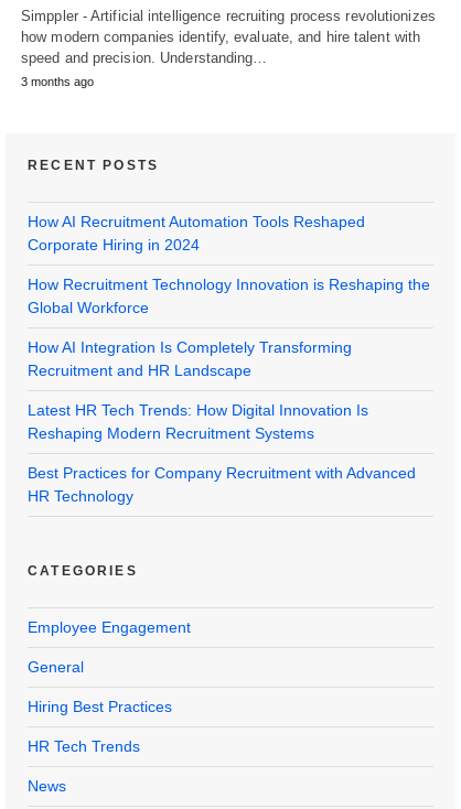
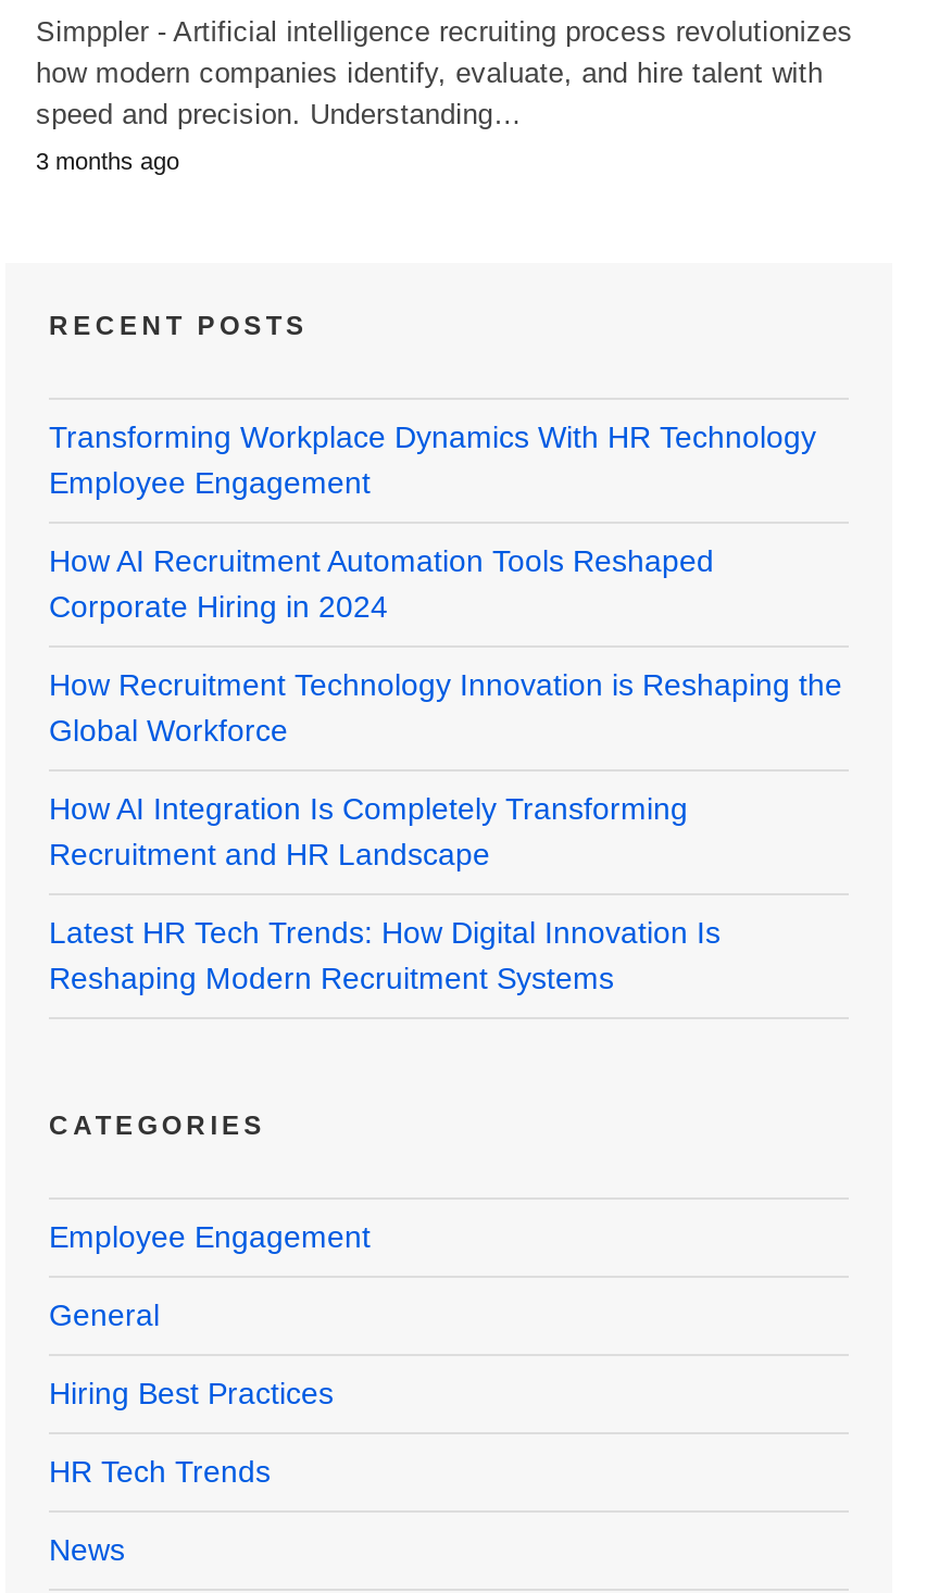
none -> [49,420,816,500] Transforming Workplace Dynamics With HR Technology | Employee Engagement
moved [28,213,430,442] -> [49,544,842,996]: How AI Recruitment Automation Tools Reshaped | Corporate Hiring in 2024 | How Recruitment Technology Innovation is Reshaping the | Global Workforce | How AI Integration Is Completely Transforming | Recruitment and HR Landscape | Latest HR Tech Trends: How Digital Innovation Is | Reshaping Modern Recruitment Systems
[28,464,416,505] Best Practices for Company Recruitment with Advanced | HR Technology -> none

